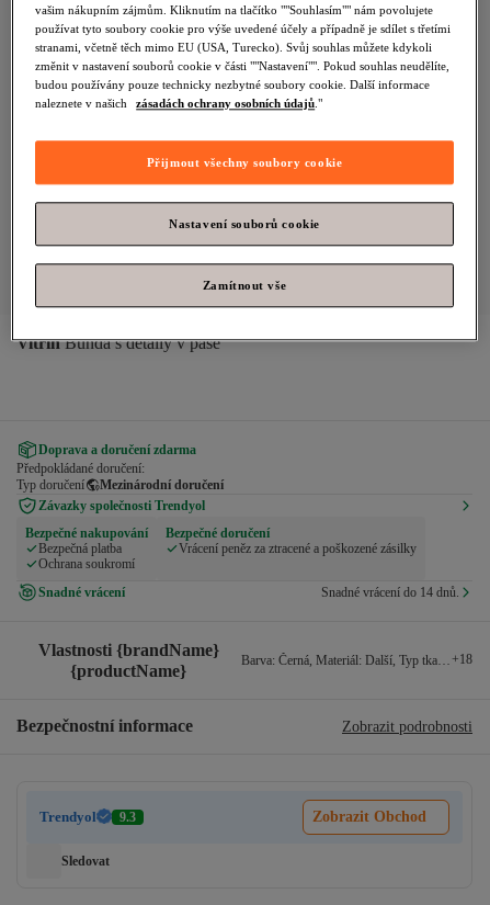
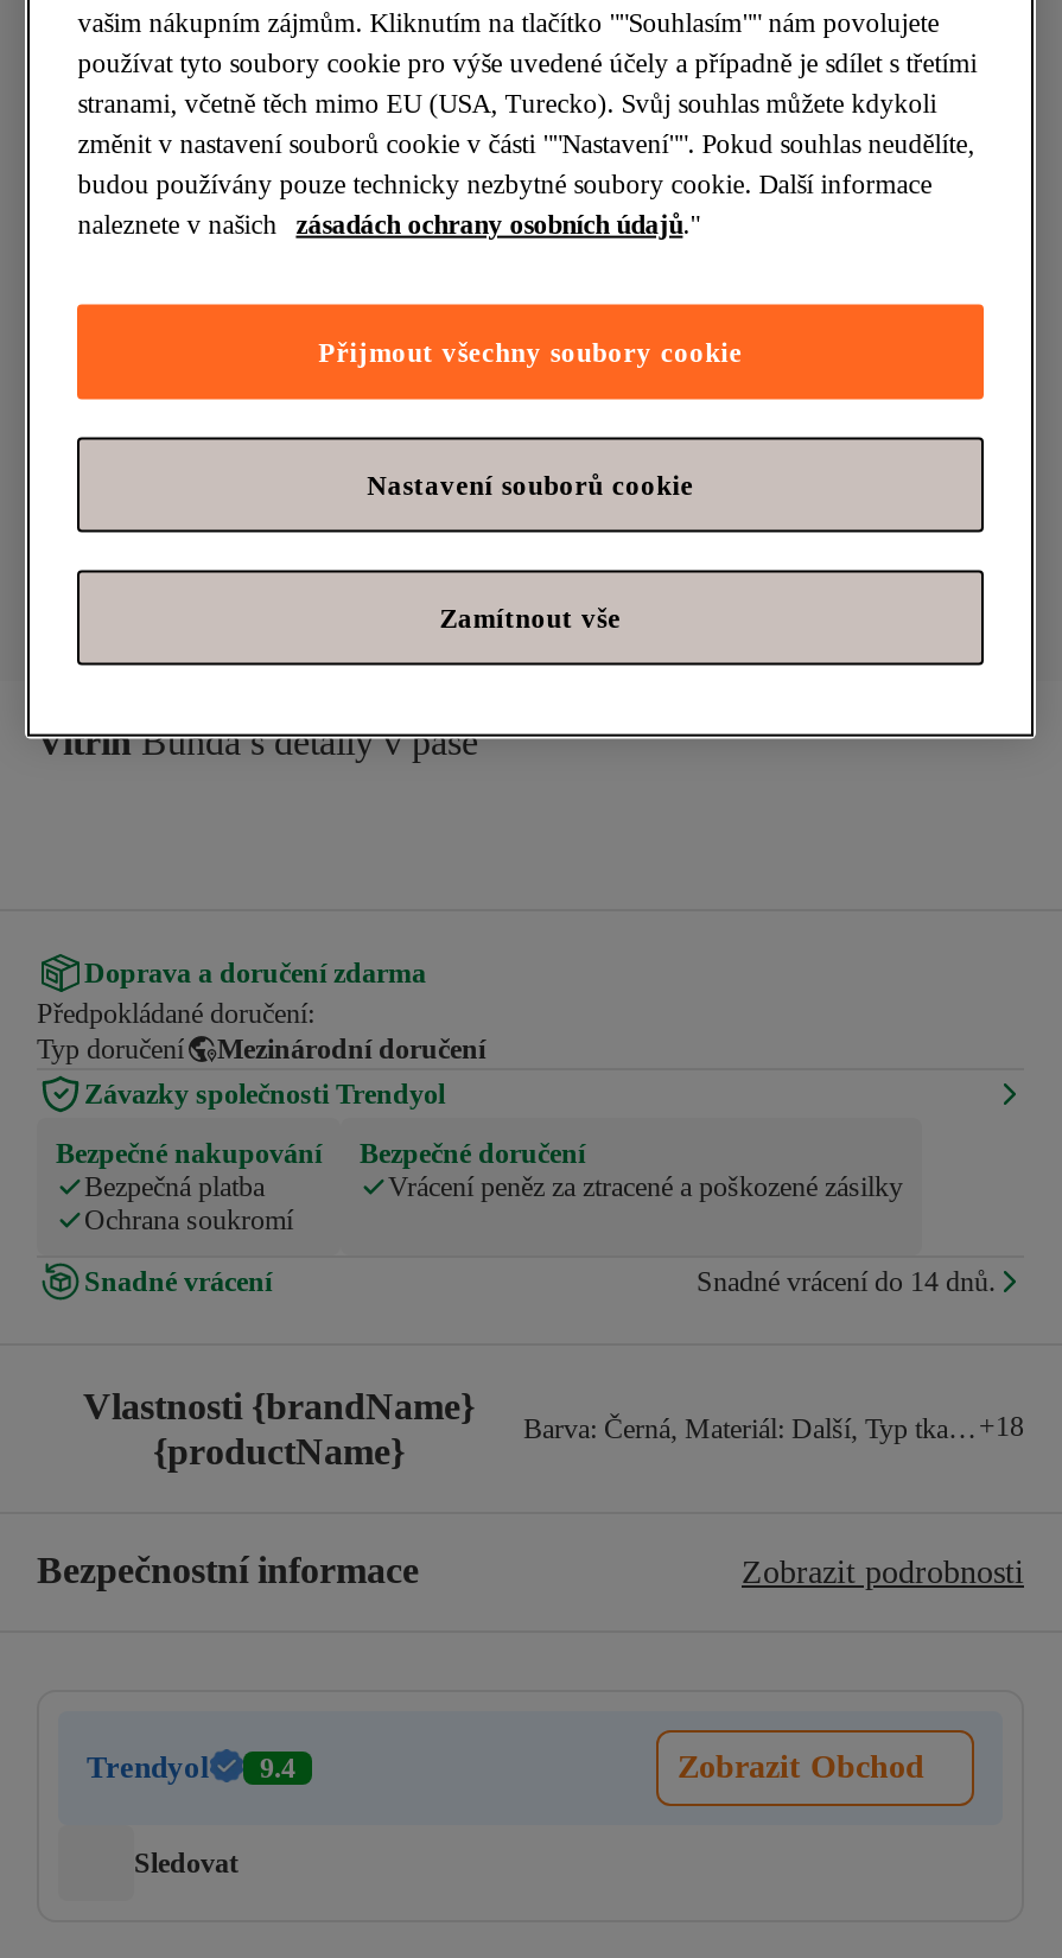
[39,808,136,825] Trendyol 9.3 -> [87,1748,295,1785] Trendyol 9.4

